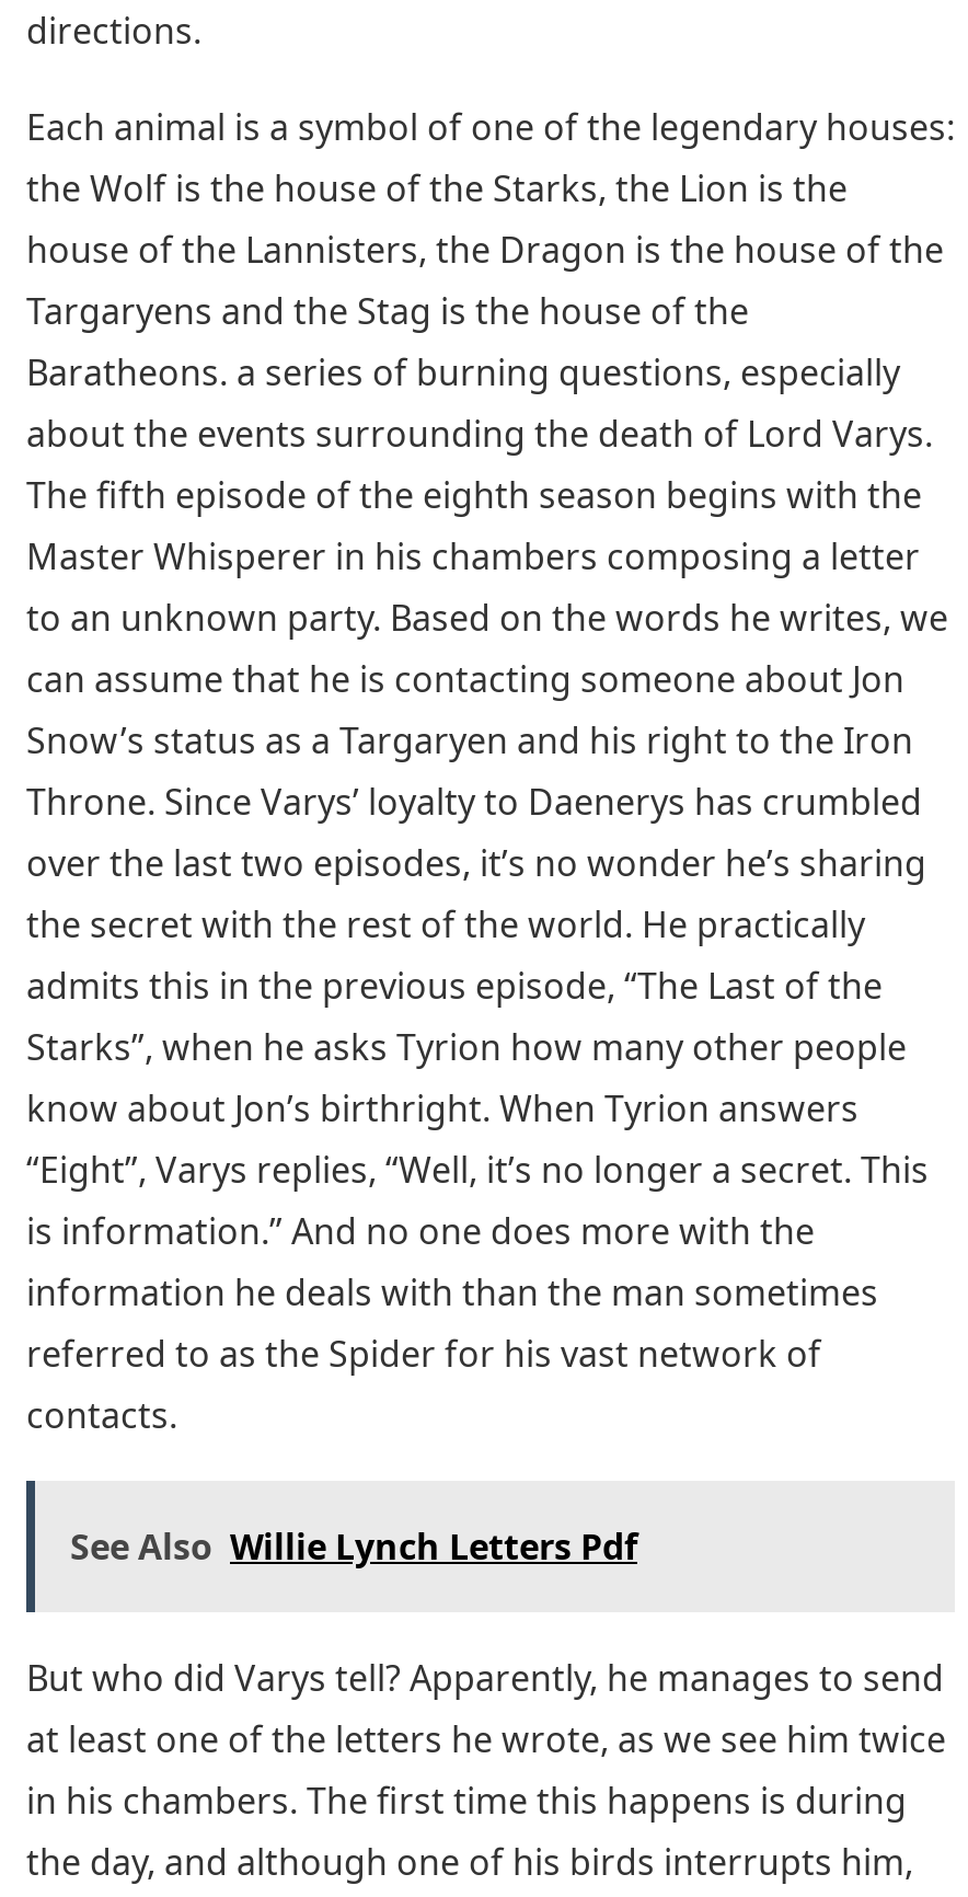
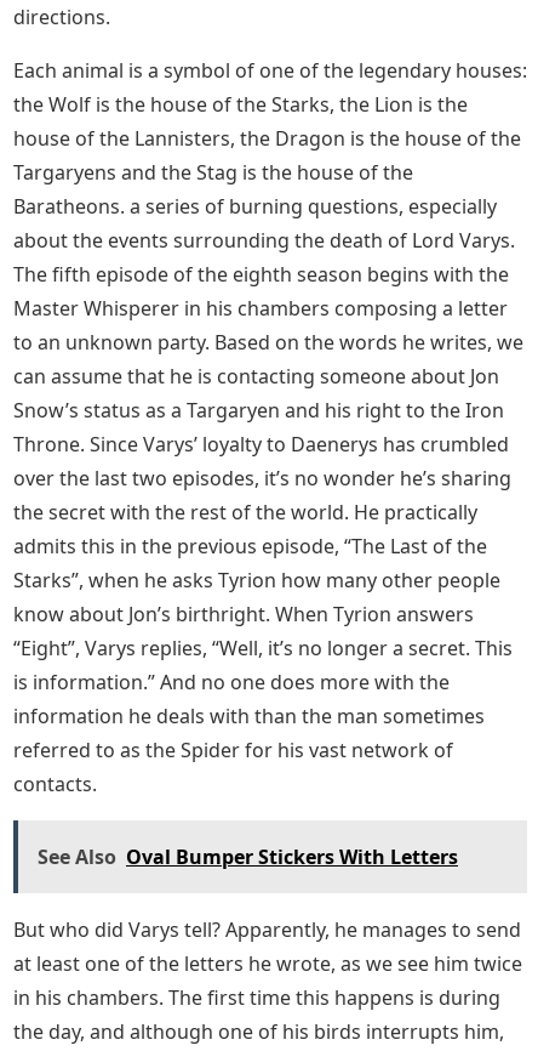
[70,1523,637,1571] See Also Willie Lynch Letters Pdf -> [38,844,458,871] See Also Oval Bumper Stickers With Letters

